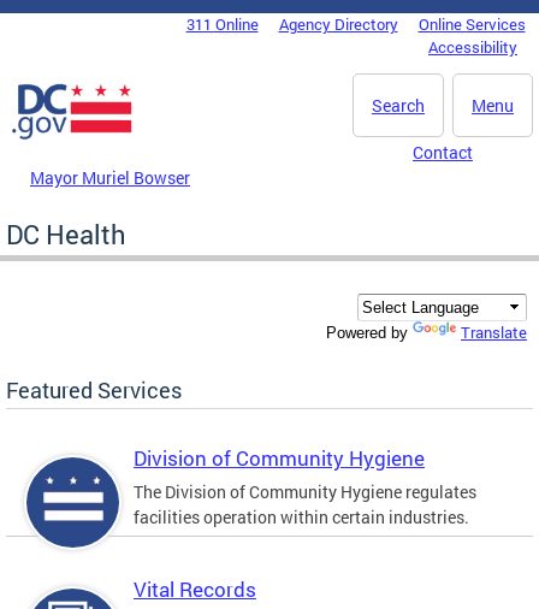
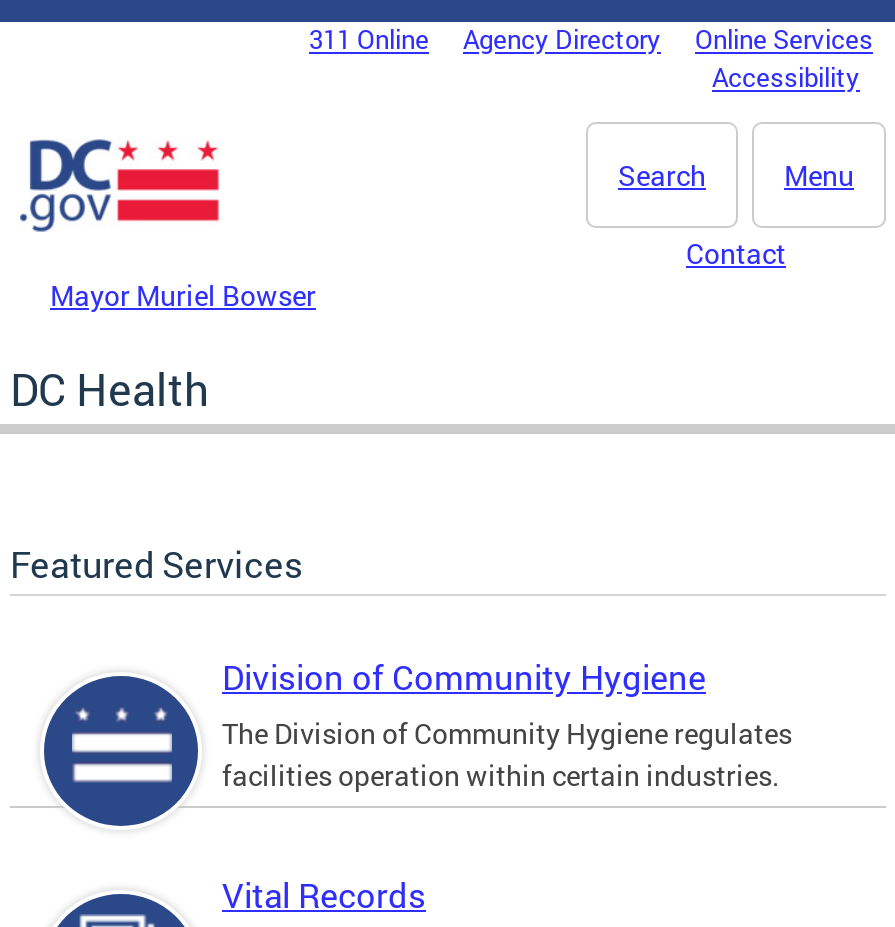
[326,322,527,343] Powered by | Translate -> none

